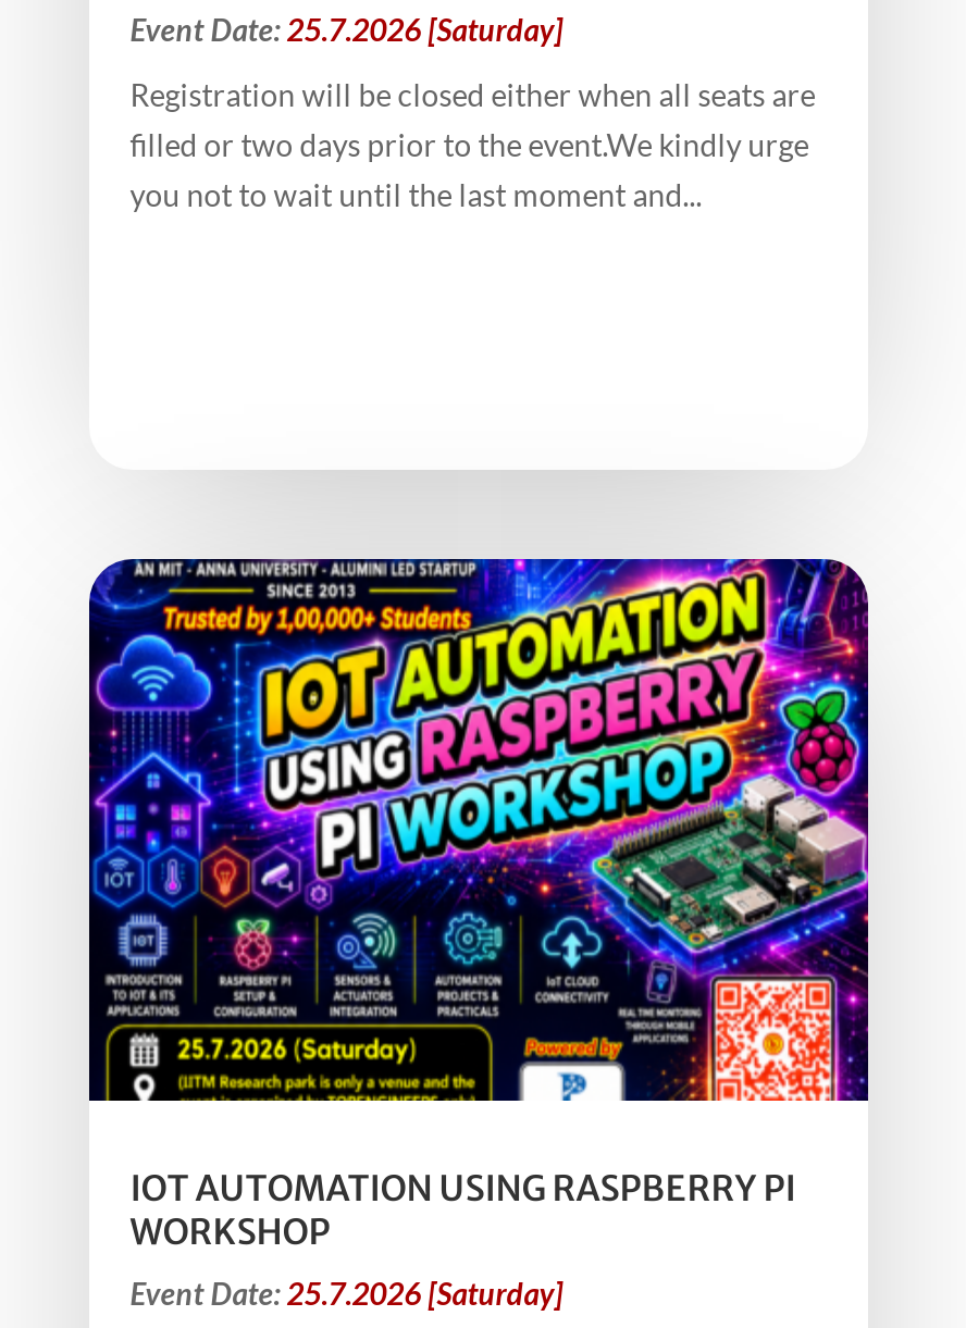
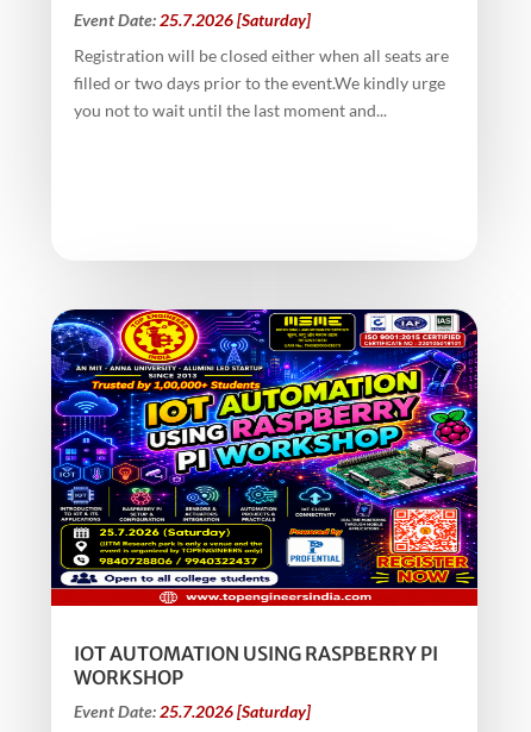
[87,557,870,1103] [image] -> [50,308,479,607] [image]

